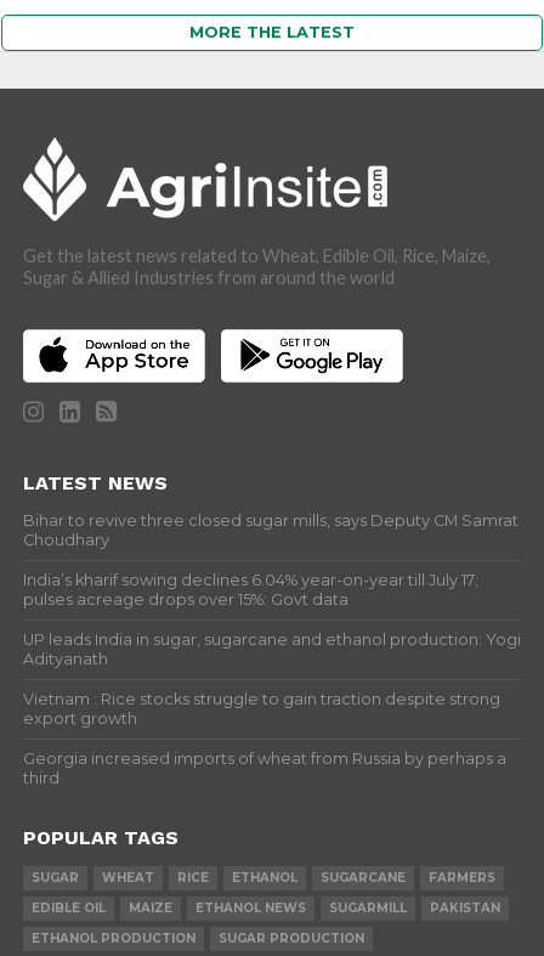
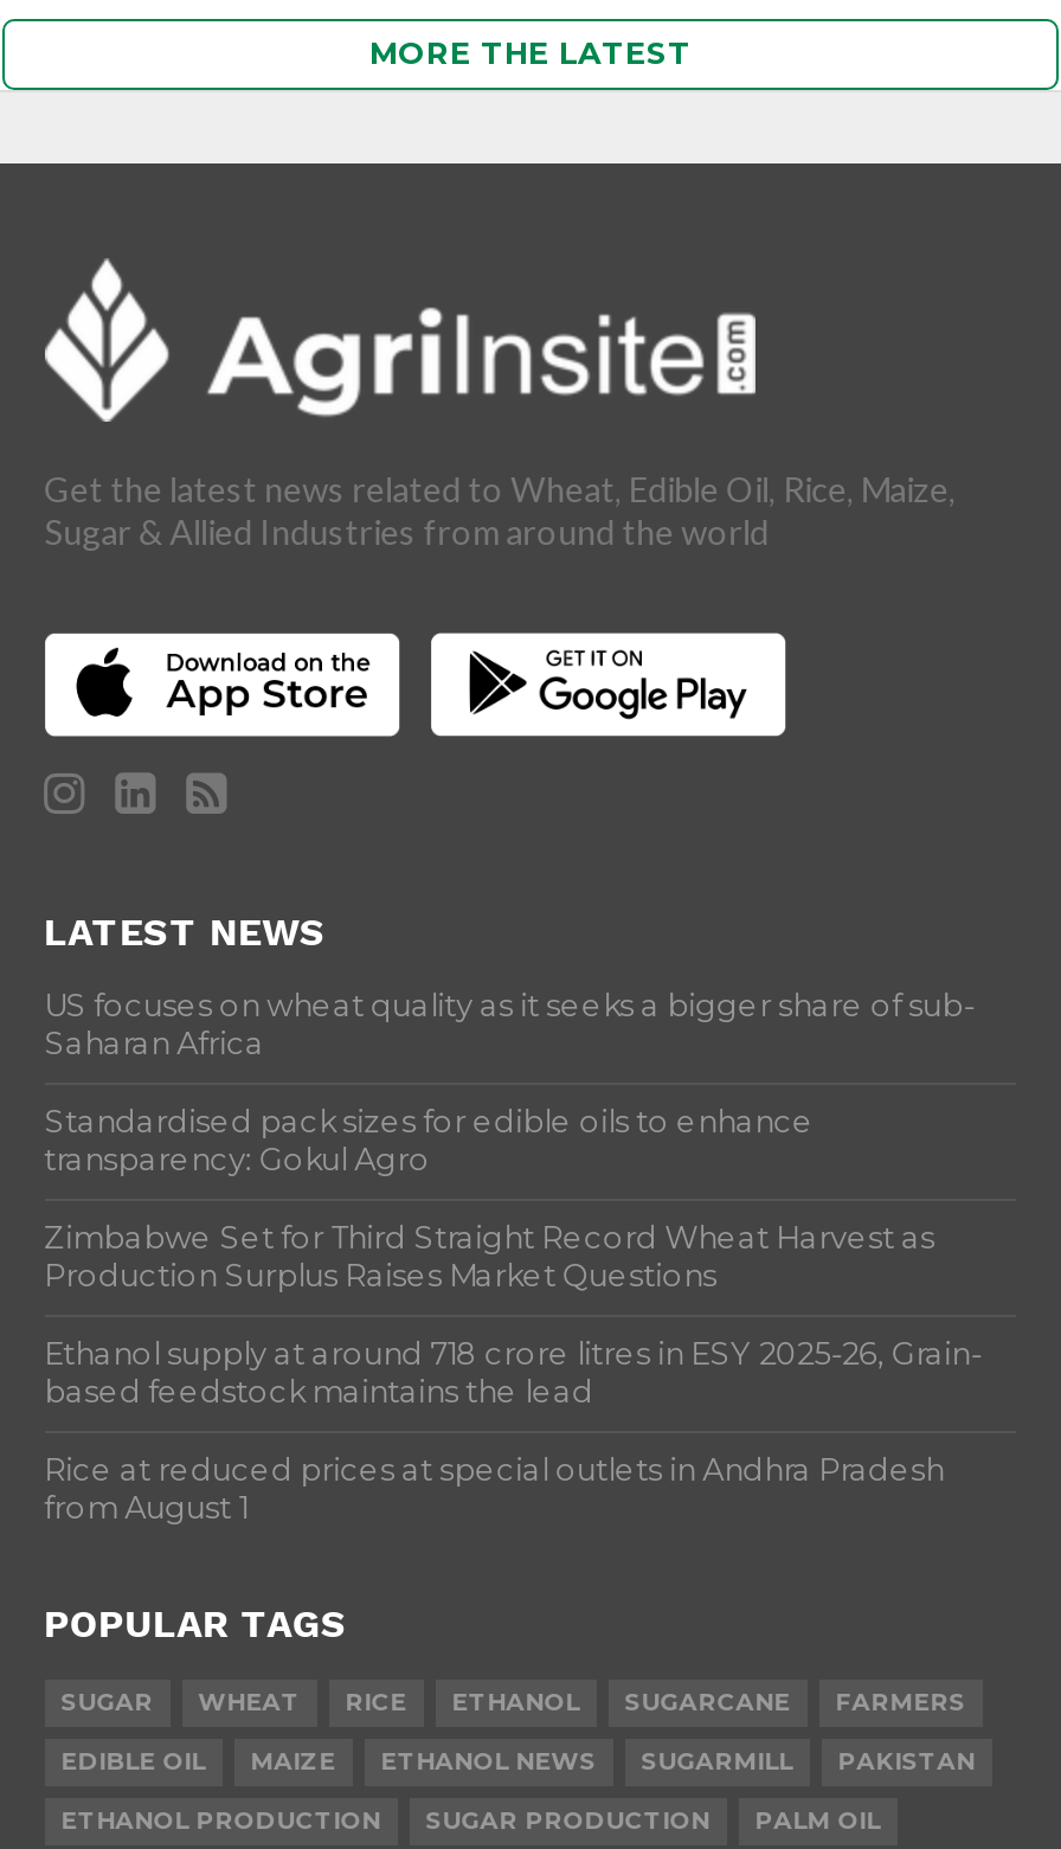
[23,511,518,549] Bihar to revive three closed sugar mills, says Deputy CM Samrat | Choudhary -> [44,987,975,1060] US focuses on wheat quality as it seeks a bigger share of sub- | Saharan Africa
[23,570,478,608] India’s kharif sowing declines 6.04% year-on-year till July 17; | pulses acreage drops over 15%: Govt data -> [44,1103,814,1176] Standardised pack sizes for edible oils to enhance | transparency: Gokul Agro
[23,630,521,668] UP leads India in sugar, sugarcane and ethanol production: Yogi | Adityanath -> [44,1219,935,1293] Zimbabwe Set for Third Straight Record Wheat Harvest as | Production Surplus Raises Market Questions
[23,689,500,727] Vietnam : Rice stocks struggle to gain traction despite strong | export growth -> [44,1335,982,1409] Ethanol supply at around 718 crore litres in ESY 2025-26, Grain- | based feedstock maintains the lead
[23,749,506,787] Georgia increased imports of wheat from Russia by perhaps a | third -> [44,1451,944,1525] Rice at reduced prices at special outlets in Andhra Pradesh | from August 1
none -> [755,1804,880,1835] PALM OIL

